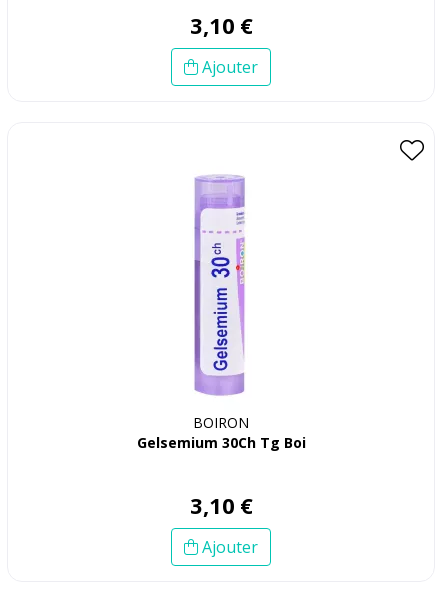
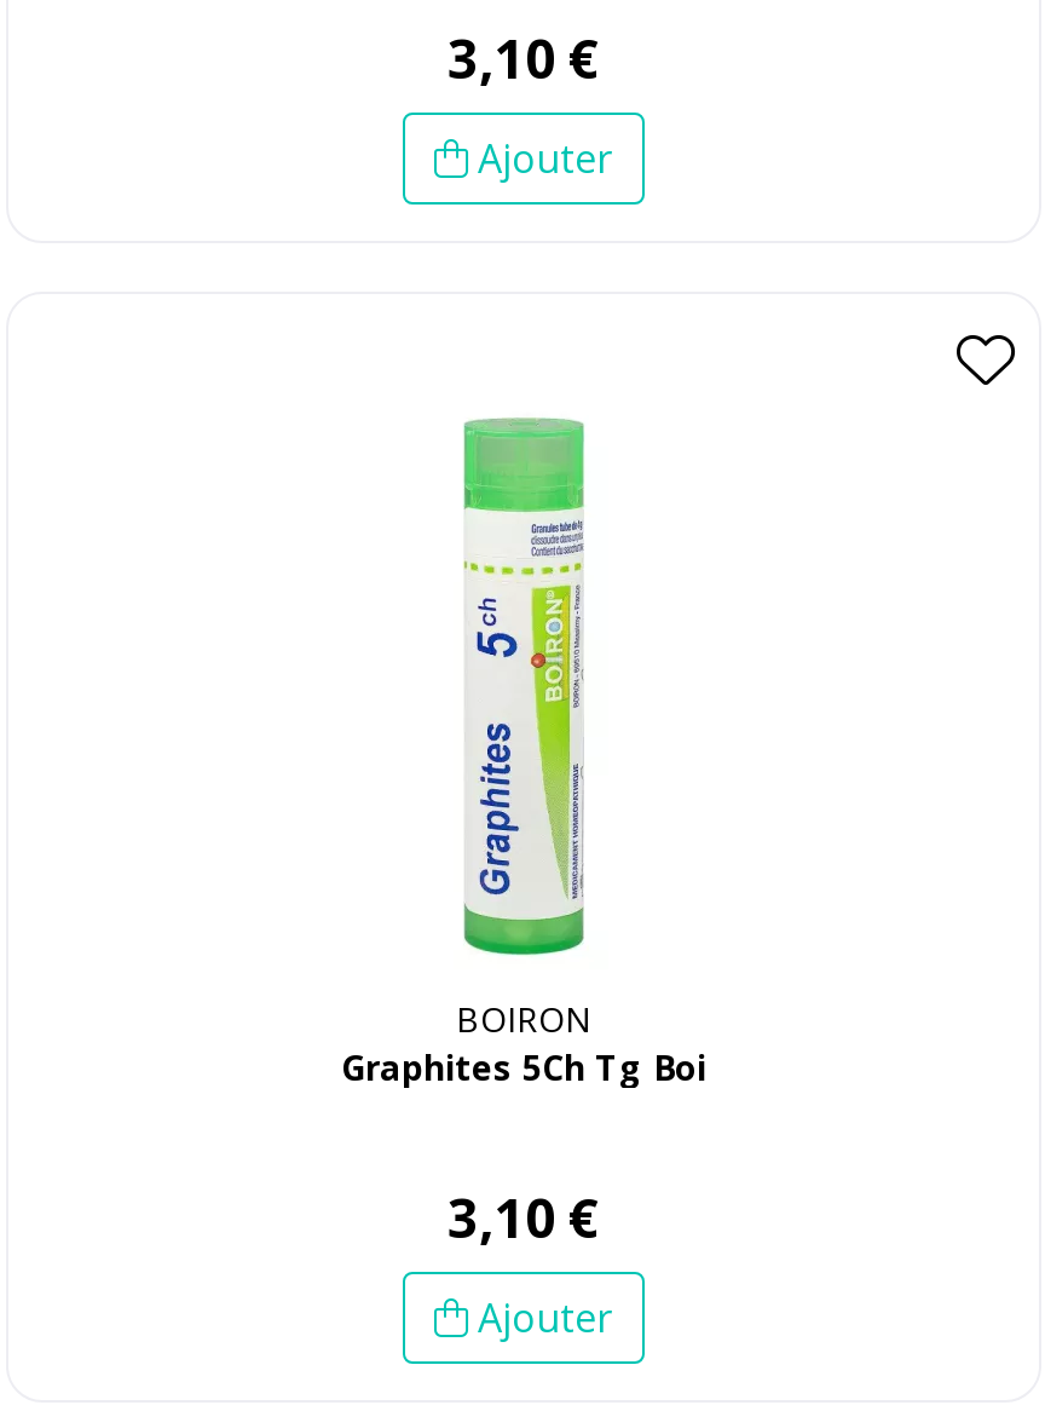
[136,175,305,452] [image] | Gelsemium 30Ch Tg Boi -> [341,417,706,1090] [image] | Graphites 5Ch Tg Boi

